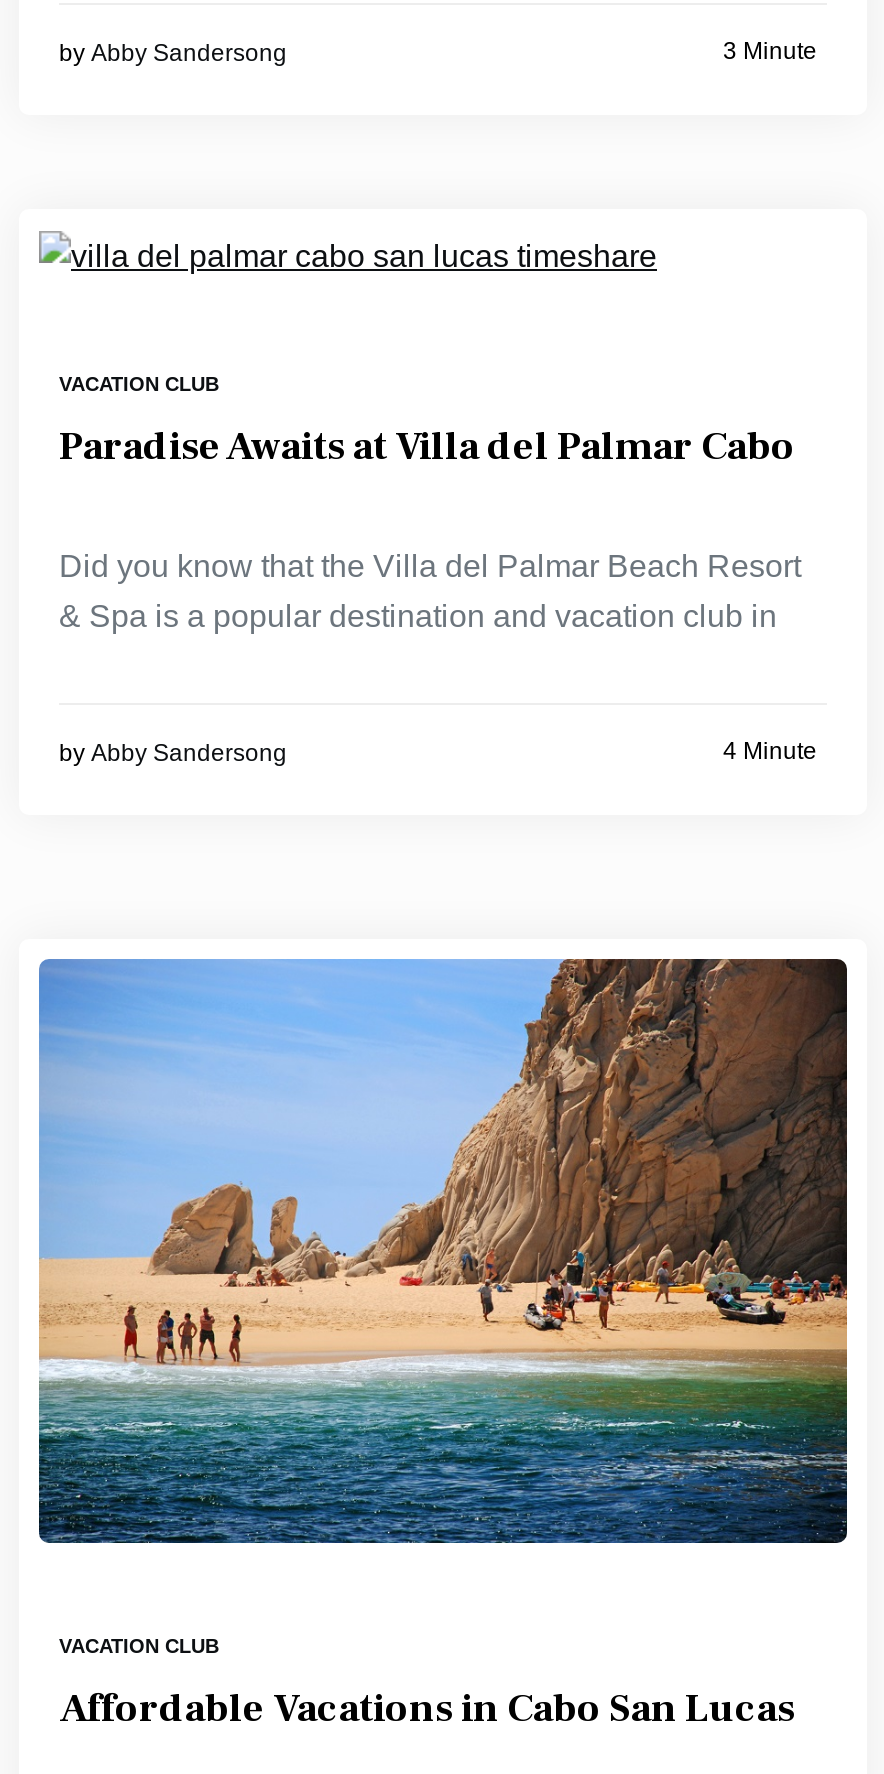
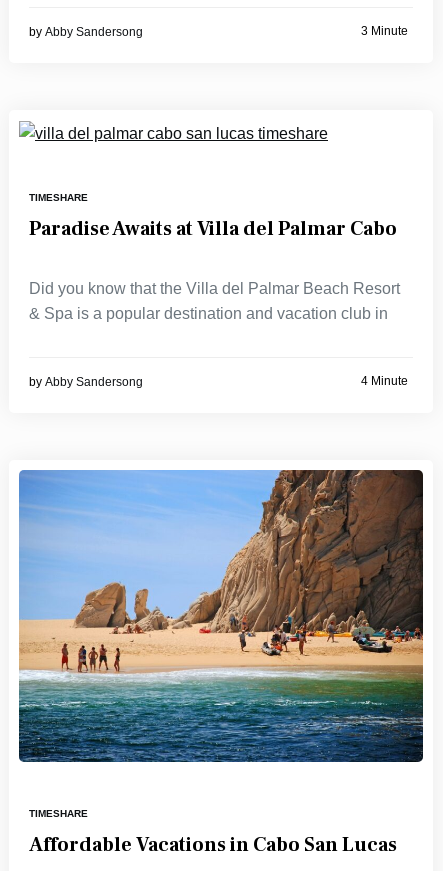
[59,374,219,396] VACATION CLUB -> [29,192,88,203] TIMESHARE
[59,1635,219,1657] VACATION CLUB -> [29,808,88,819] TIMESHARE

